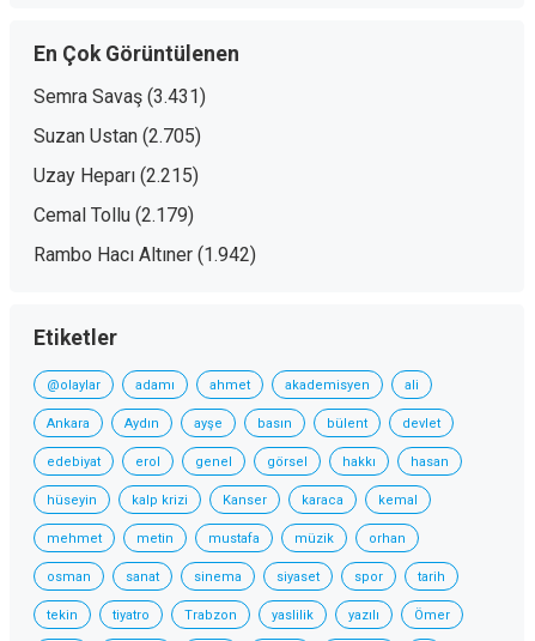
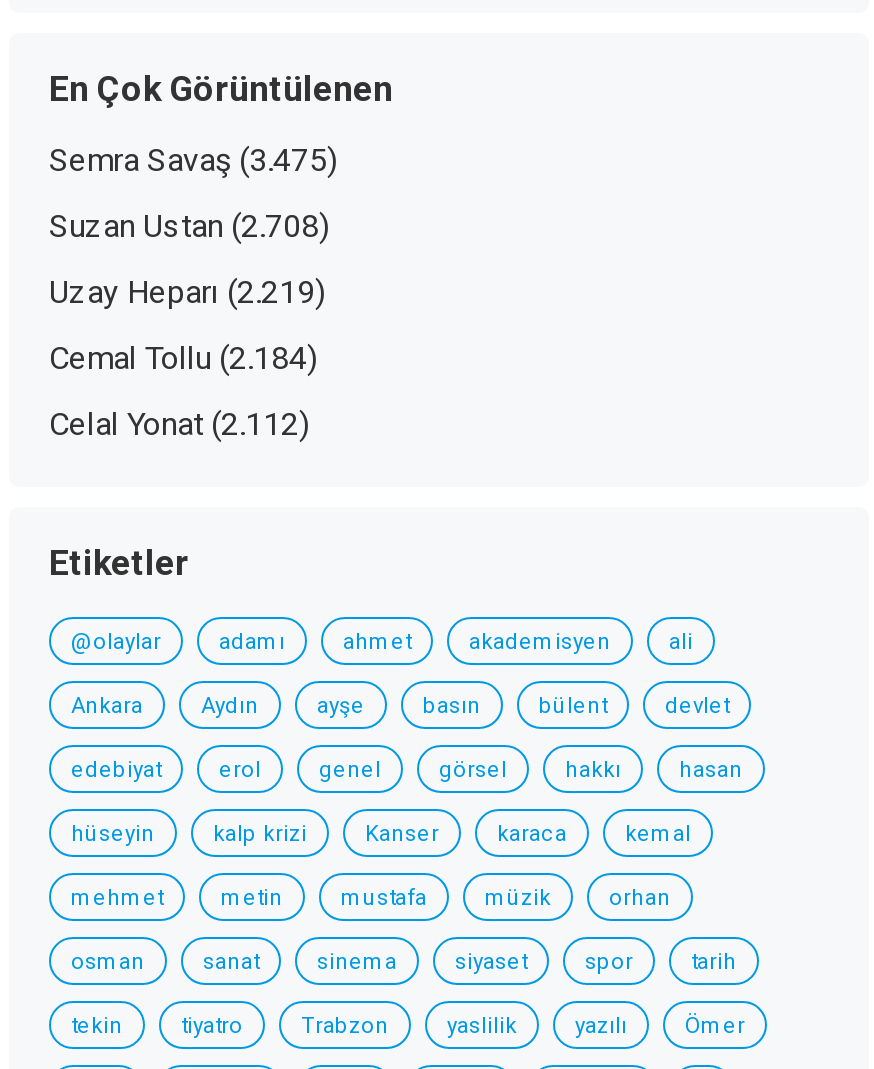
[34,85,206,108] Semra Savaş (3.431) -> [49,141,337,179] Semra Savaş (3.475)
[34,125,201,147] Suzan Ustan (2.705) -> [49,207,329,245] Suzan Ustan (2.708)
[34,164,199,187] Uzay Heparı (2.215) -> [49,273,325,311] Uzay Heparı (2.219)
[34,204,194,226] Cemal Tollu (2.179) -> [49,339,317,377] Cemal Tollu (2.184)
[34,243,256,266] Rambo Hacı Altıner (1.942) -> [49,405,309,443] Celal Yonat (2.112)

